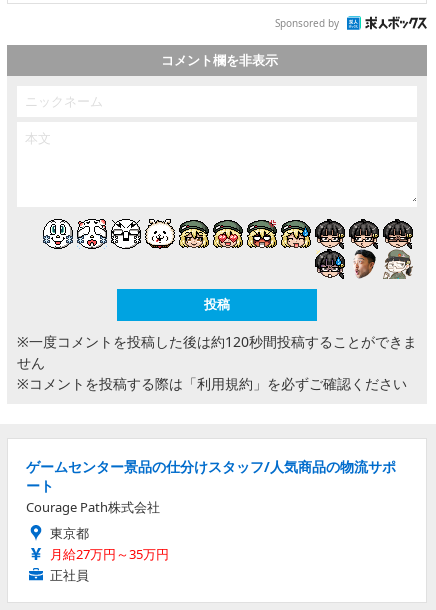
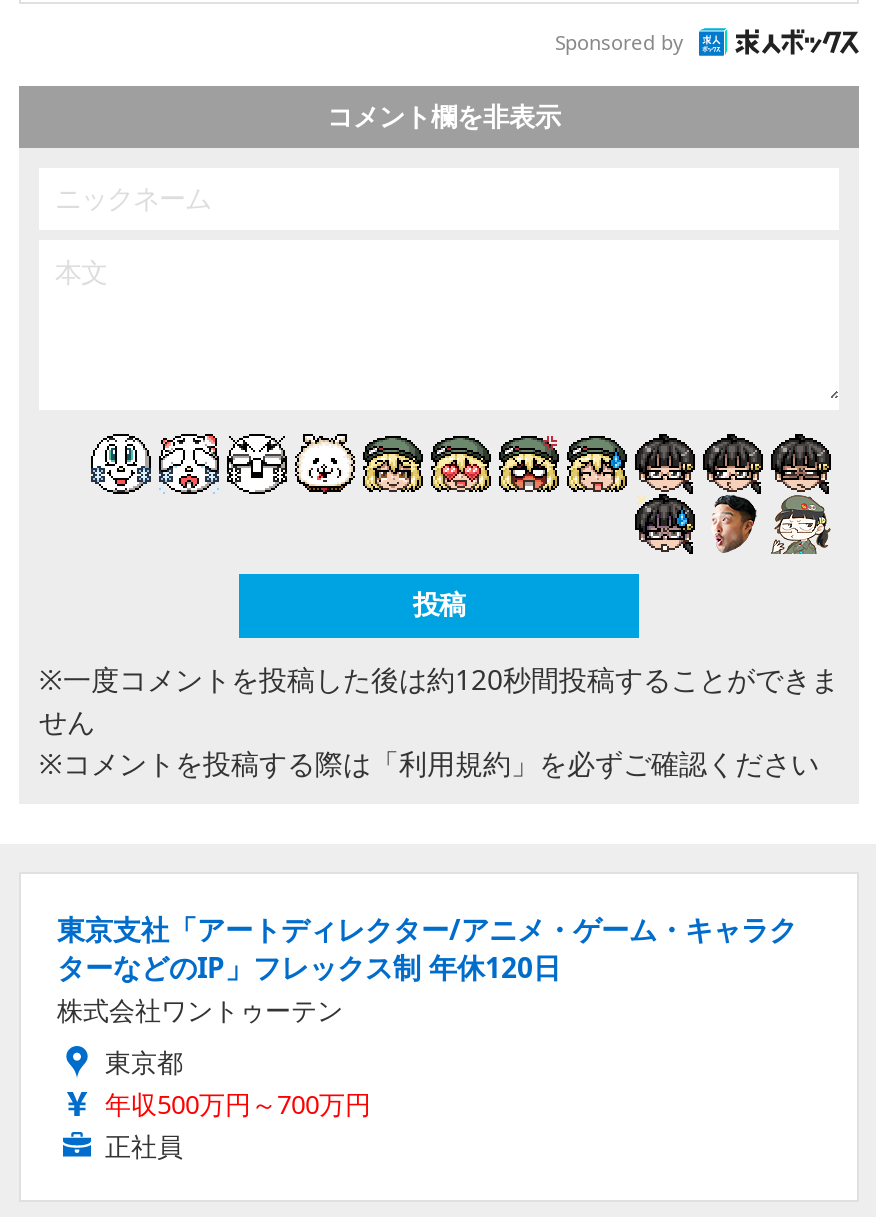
[26,457,396,516] ゲームセンター景品の仕分けスタッフ/人気商品の物流サポ | ート | Courage Path株式会社 -> [57,909,797,1027] 東京支社「アートディレクター/アニメ・ゲーム・キャラク | ターなどのIP」フレックス制 年休120日 | 株式会社ワントゥーテン
[50,545,169,563] 月給27万円～35万円 -> [105,1085,371,1121] 年収500万円～700万円

